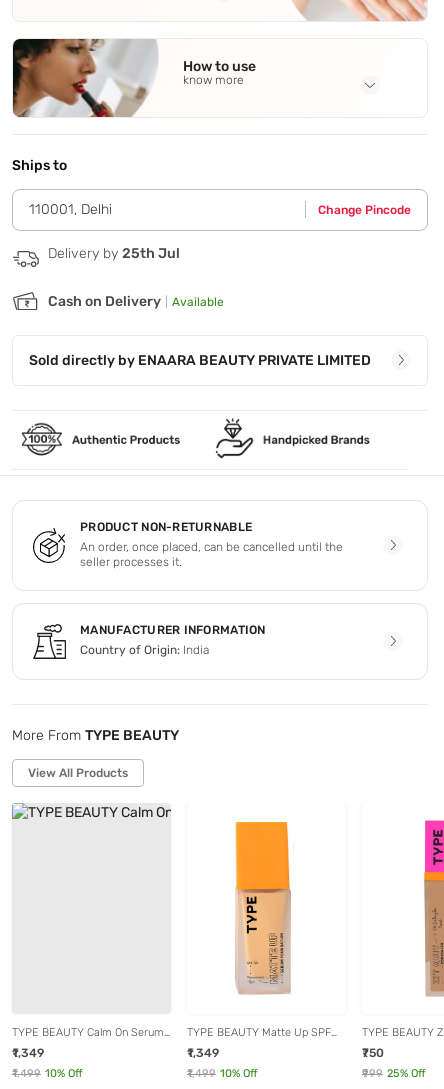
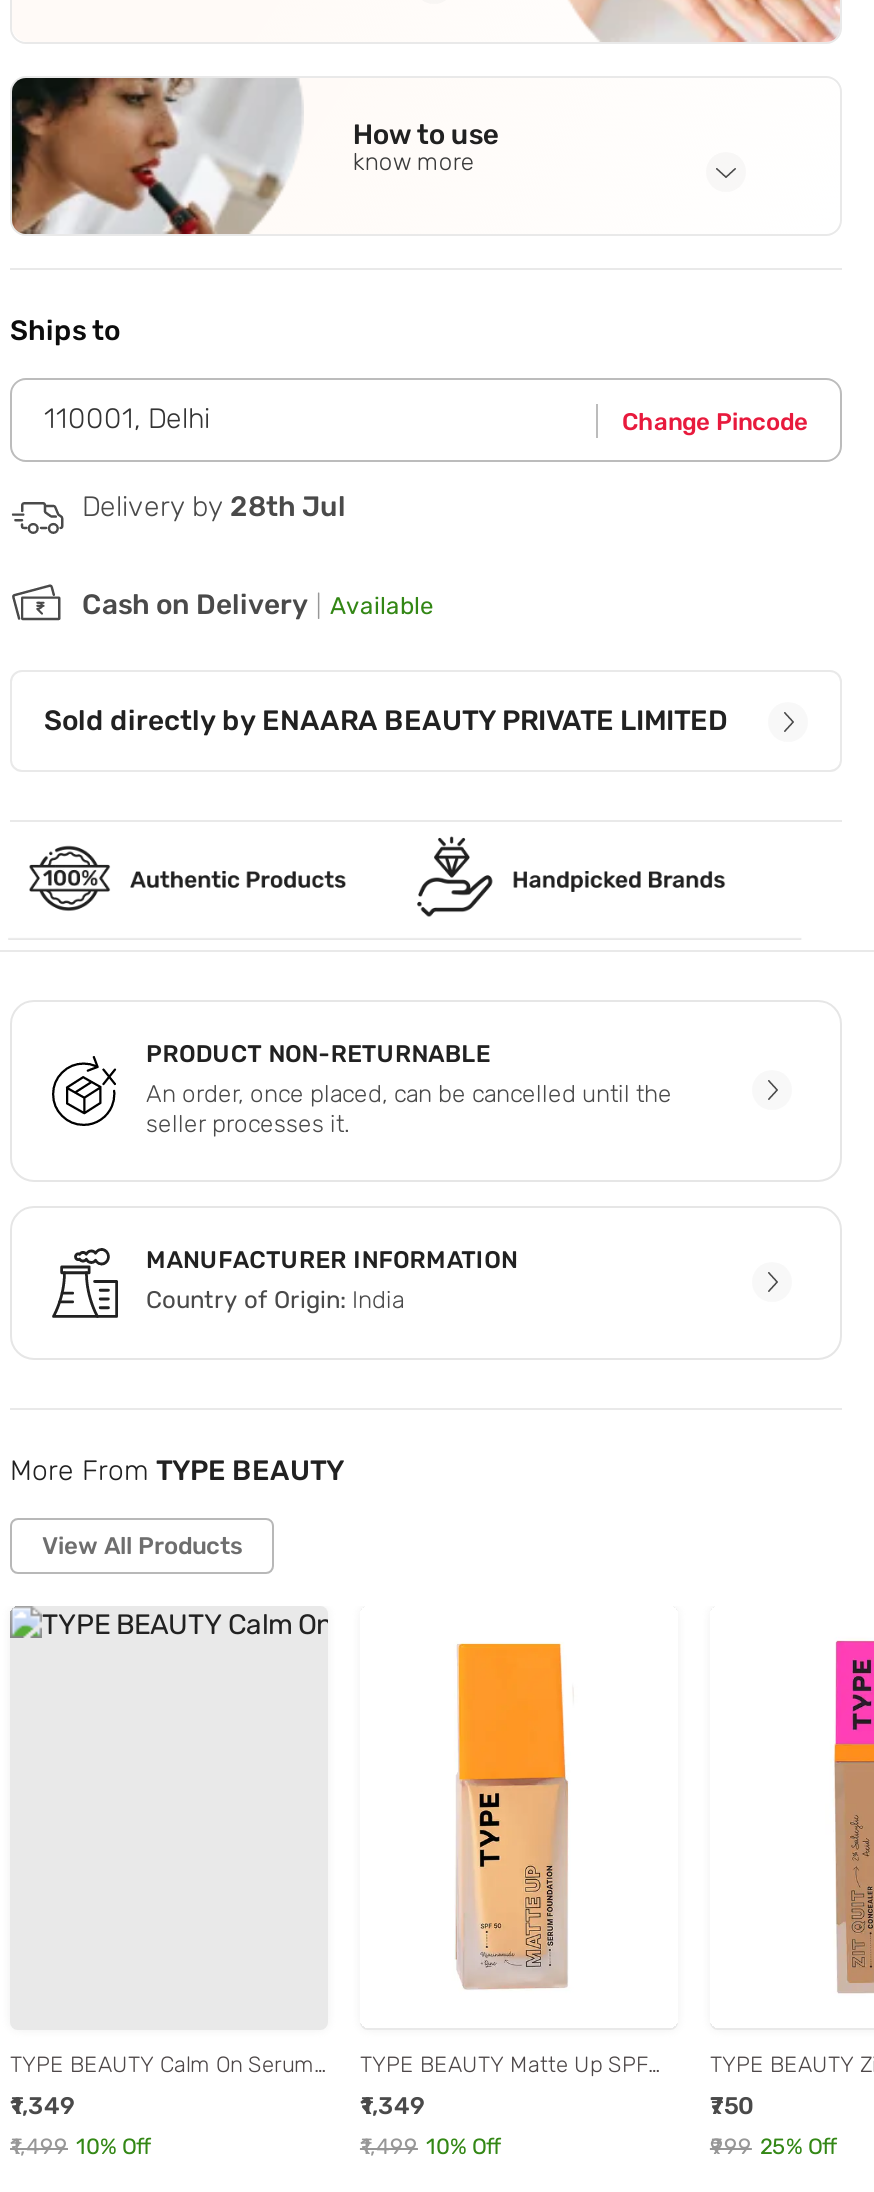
[48,245,180,262] Delivery by 25th Jul -> [82,490,346,524] Delivery by 28th Jul

